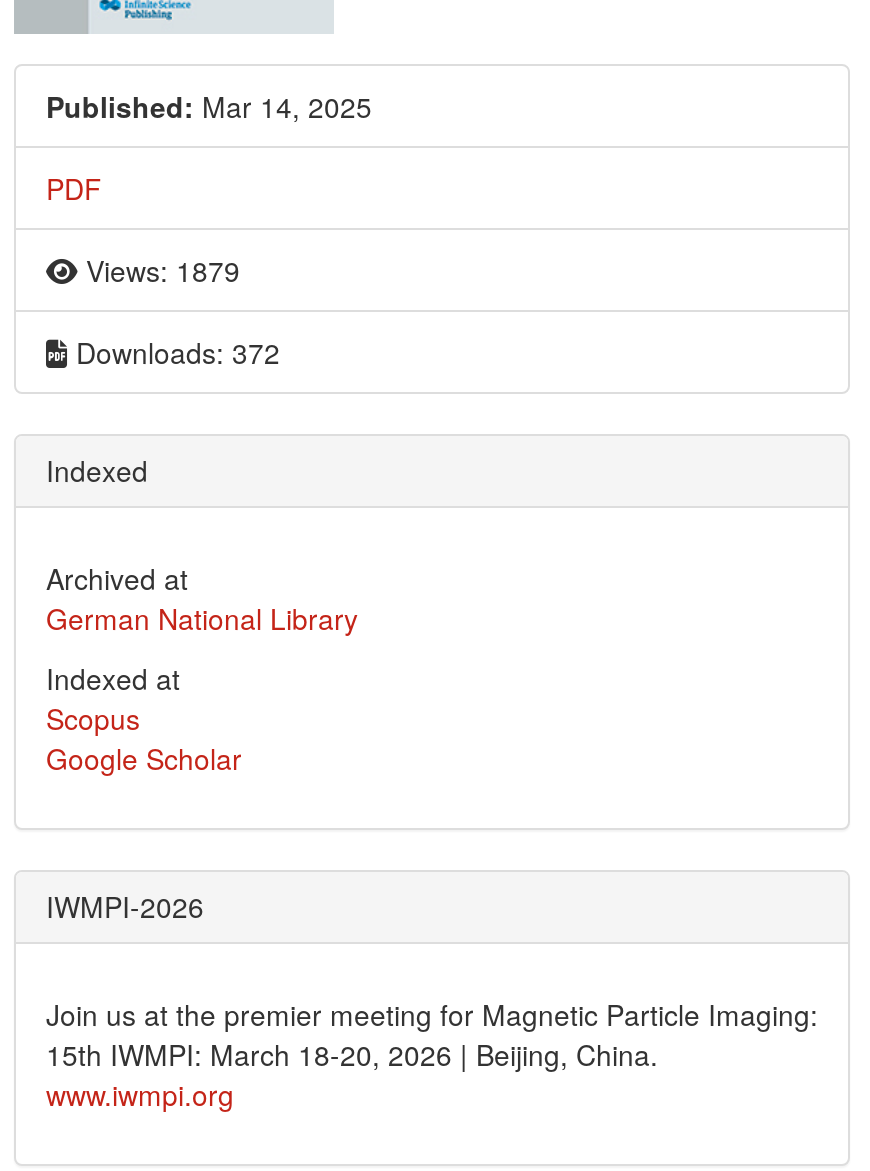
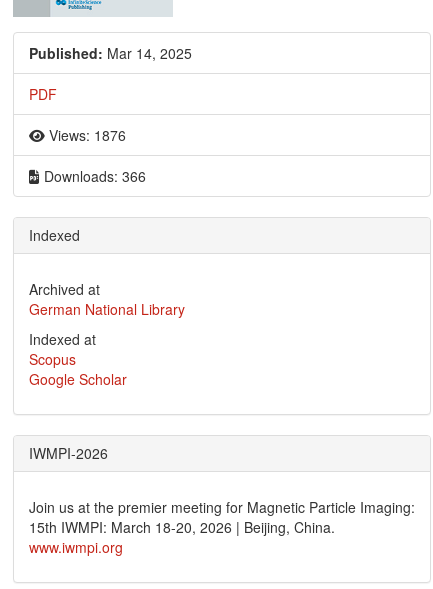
[78,249,240,289] Views: 1879 -> [45,125,126,145] Views: 1876
[68,331,280,371] Downloads: 372 -> [40,166,146,186] Downloads: 366

